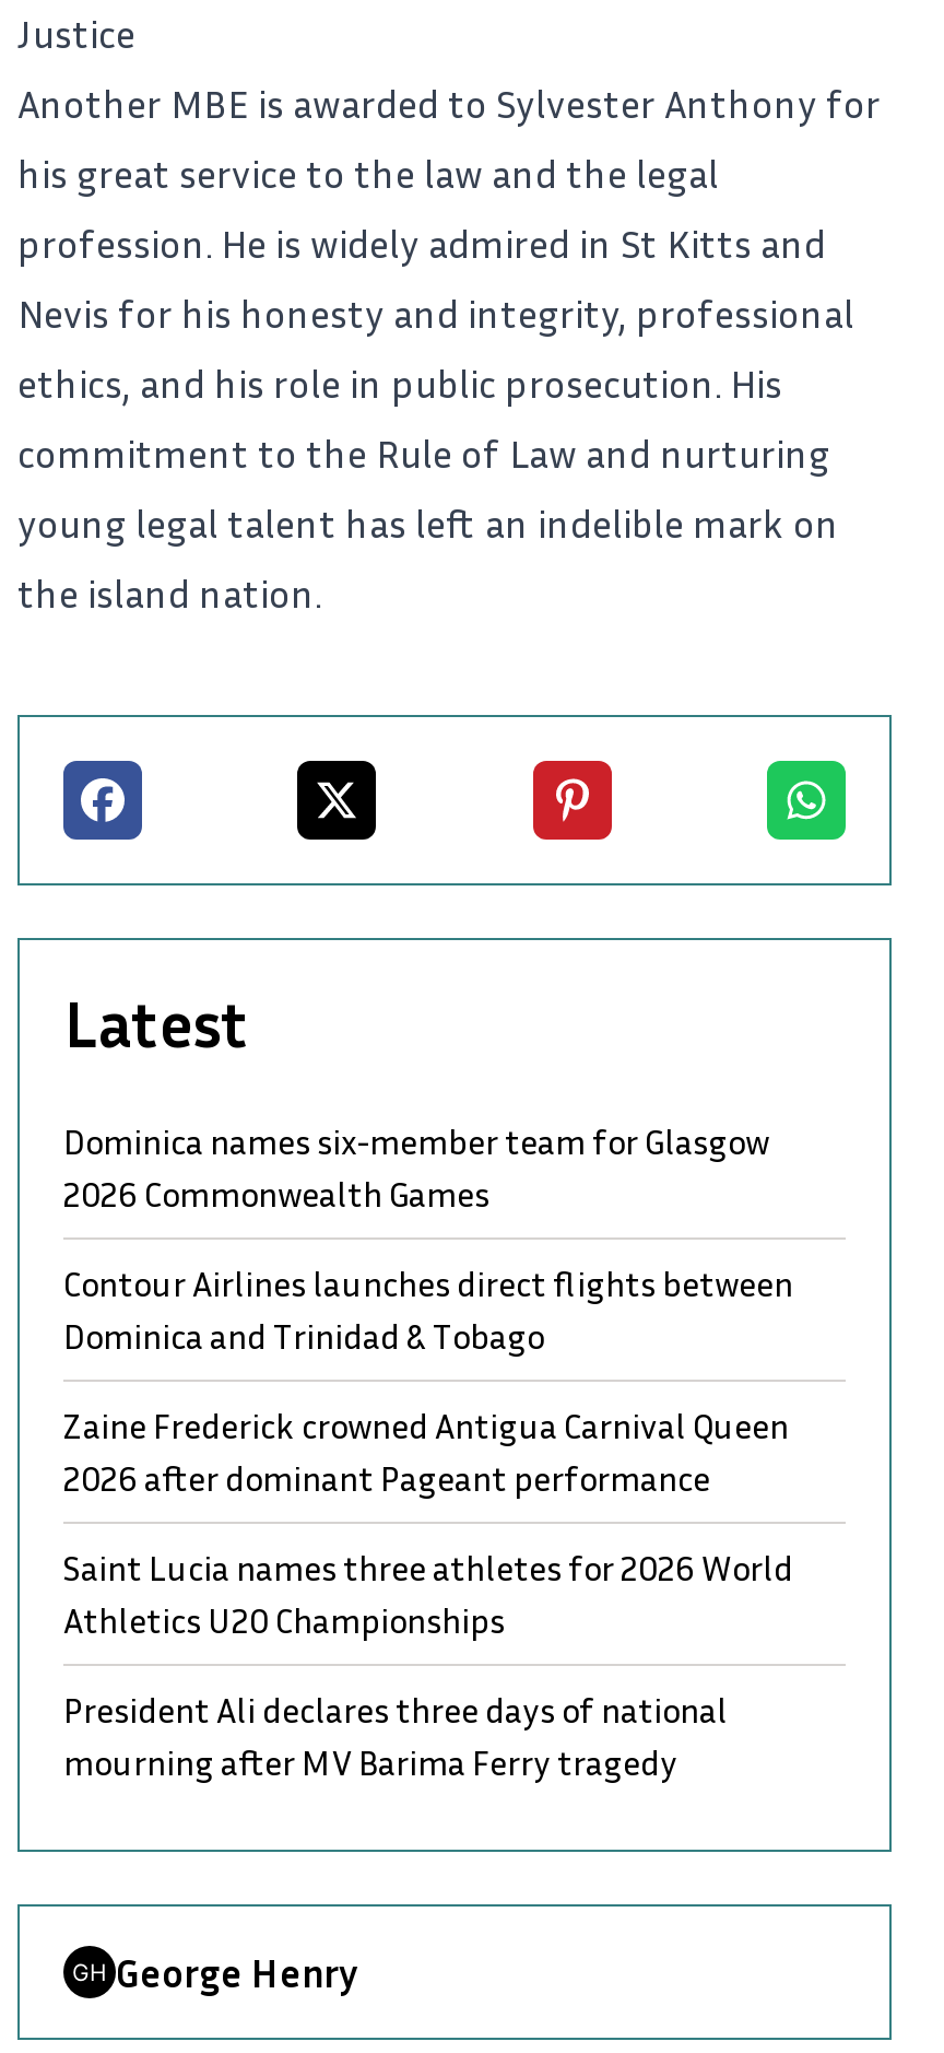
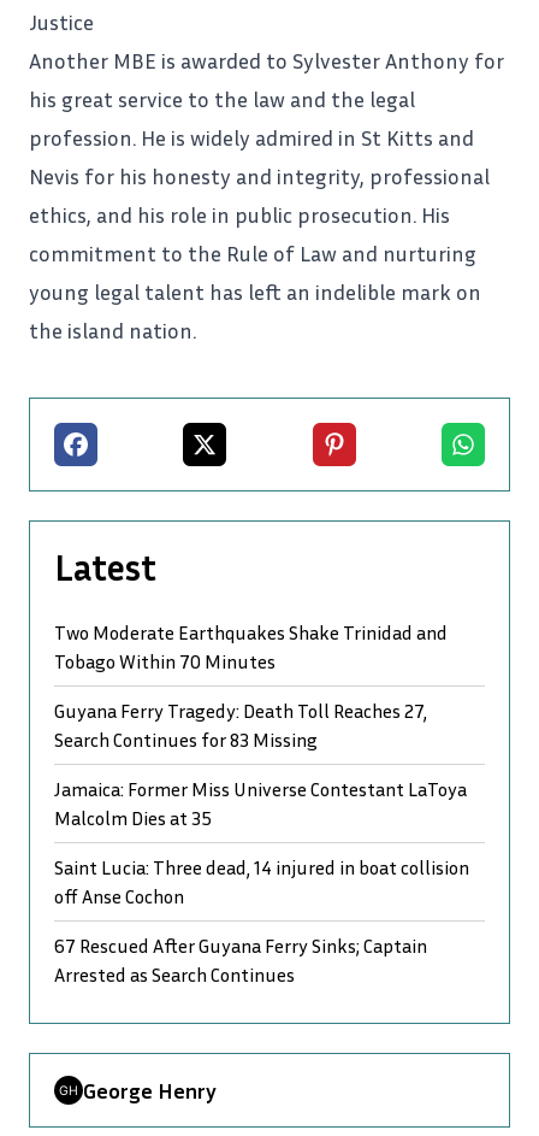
[63,1120,769,1216] Dominica names six-member team for Glasgow | 2026 Commonwealth Games -> [54,621,448,674] Two Moderate Earthquakes Shake Trinidad and | Tobago Within 70 Minutes
[63,1262,793,1358] Contour Airlines launches direct flights between | Dominica and Trinidad & Tobago -> [54,699,427,752] Guyana Ferry Tragedy: Death Toll Reaches 27, | Search Continues for 83 Missing
[63,1404,789,1500] Zaine Frederick crowned Antigua Carnival Queen | 2026 after dominant Pageant performance -> [54,777,467,830] Jamaica: Former Miss Universe Contestant LaToya | Malcolm Dies at 35
[63,1546,793,1642] Saint Lucia names three athletes for 2026 World | Athletics U20 Championships -> [54,855,469,908] Saint Lucia: Three dead, 14 injured in boat collision | off Anse Cochon
[63,1688,728,1784] President Ali declares three days of national | mourning after MV Barima Ferry tragedy -> [54,934,427,987] 67 Rescued After Guyana Ferry Sinks; Captain | Arrested as Search Continues

